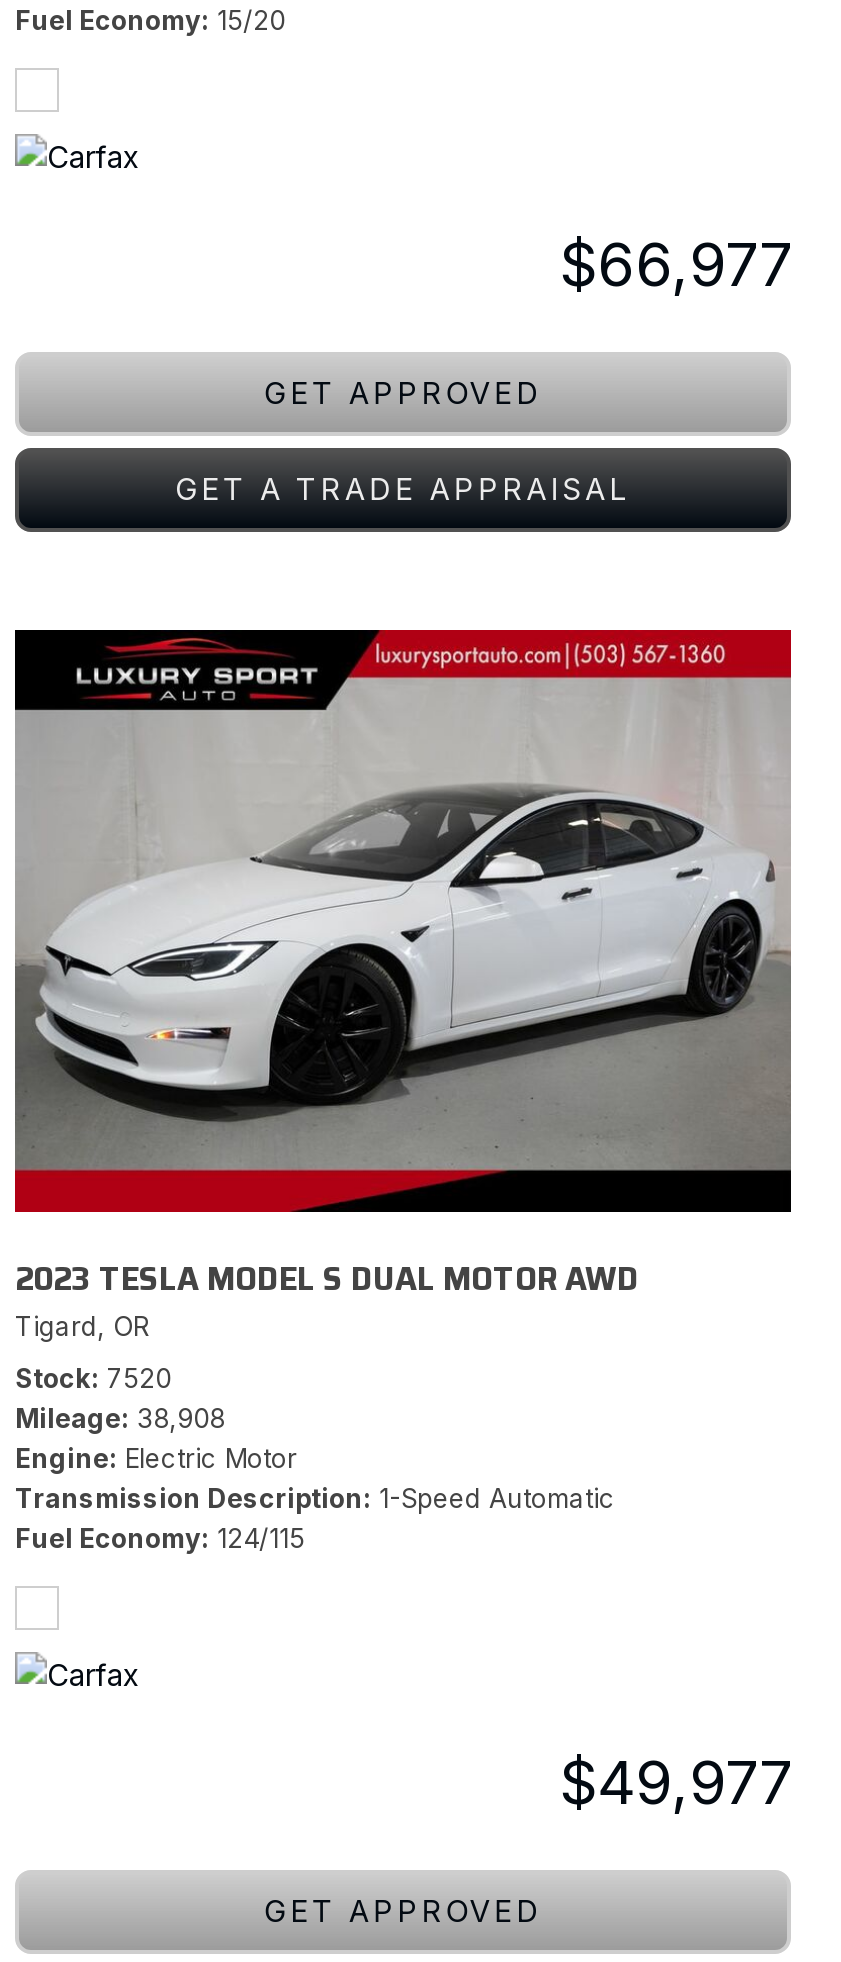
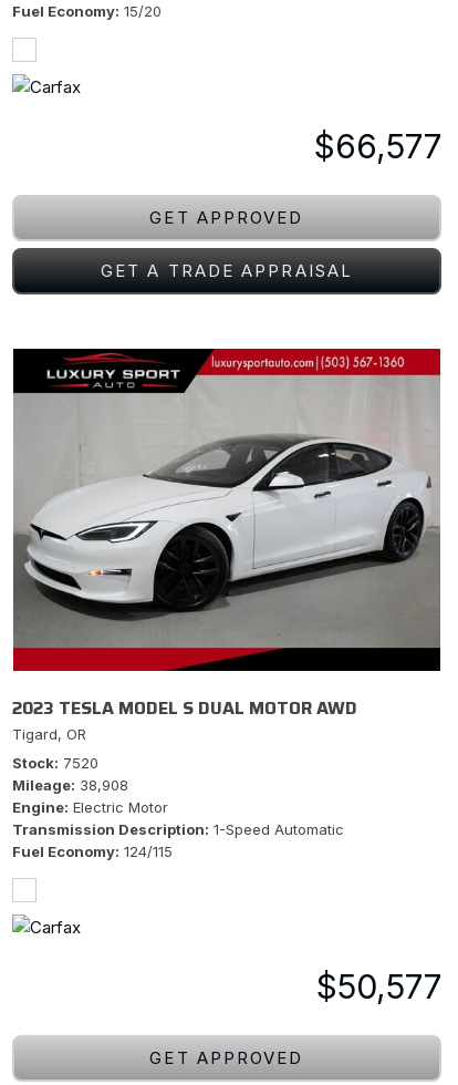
[559,228,791,300] $66,977 -> [314,126,441,166] $66,577
[559,1746,791,1818] $49,977 -> [316,967,441,1006] $50,577

